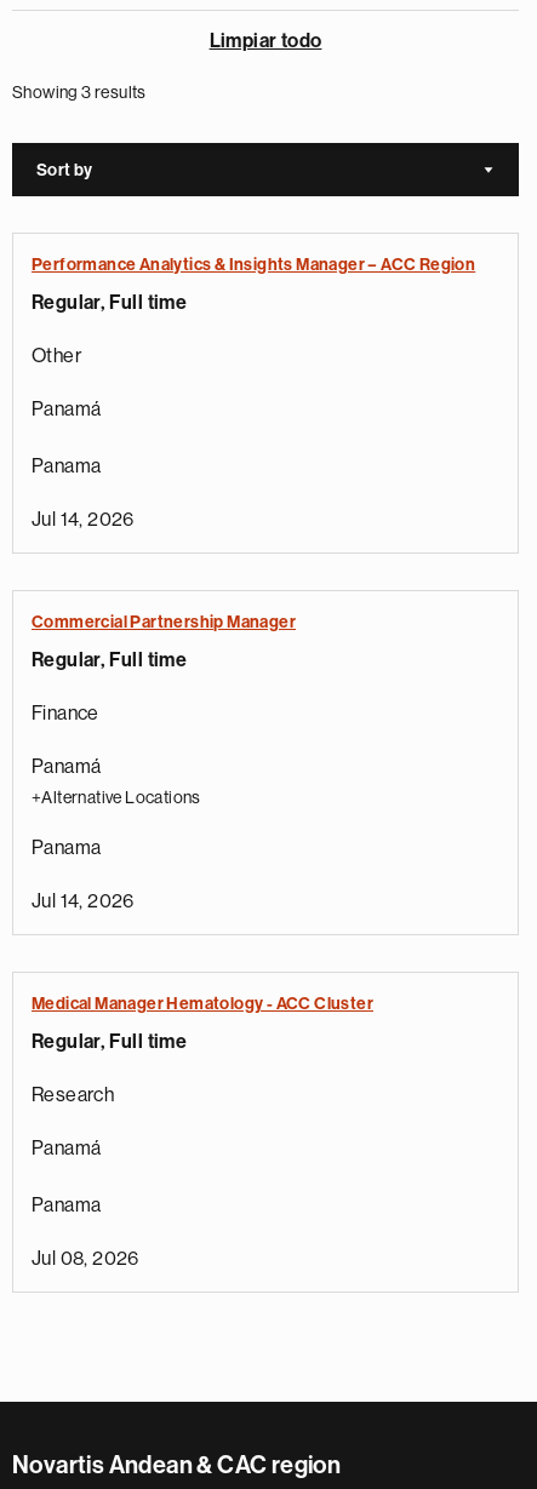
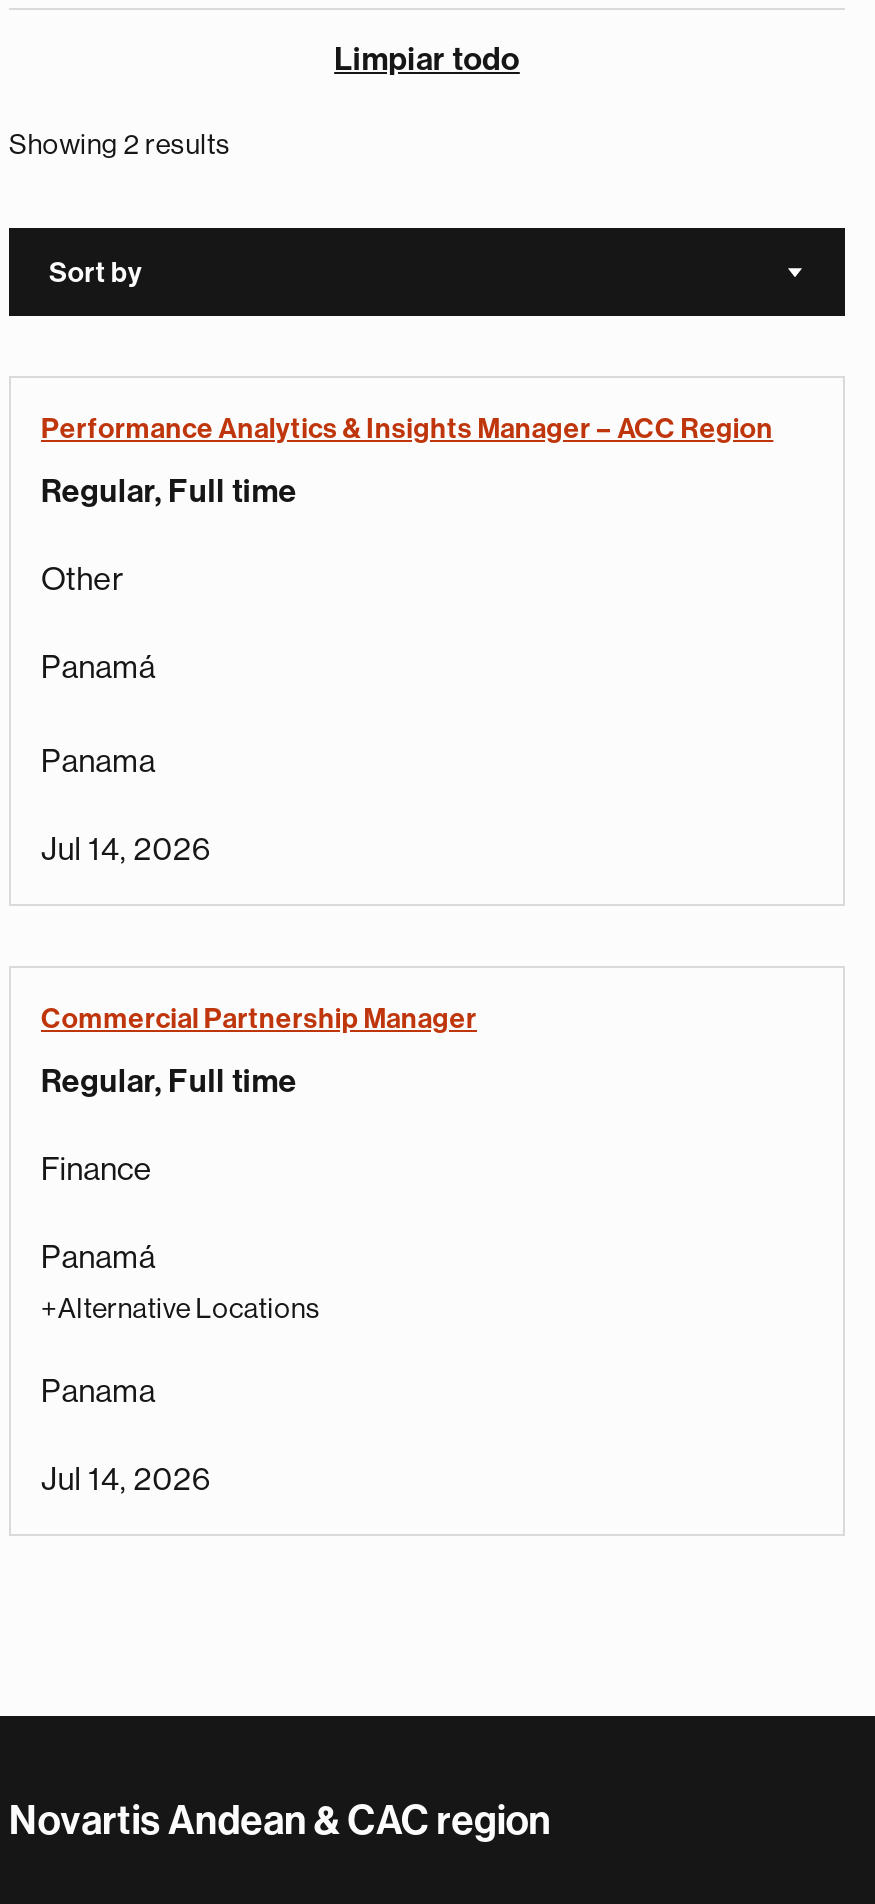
[12,84,146,101] Showing 3 results -> [9,130,231,158] Showing 2 results
[32,995,373,1268] Medical Manager Hematology - ACC Cluster | Regular, Full time | Research | Panamá | Panama | Jul 08, 2026 -> none

